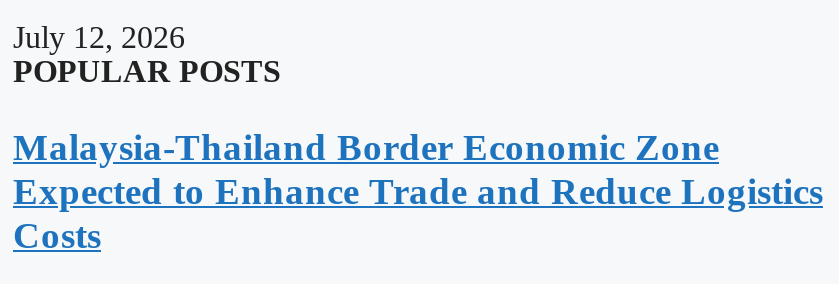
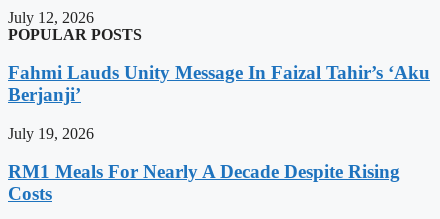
[13,126,823,212] Malaysia-Thailand Border Economic Zone | Expected to Enhance Trade and Reduce Logistics -> [8,62,430,182] Fahmi Lauds Unity Message In Faizal Tahir’s ‘Aku | Berjanji’ | July 19, 2026 | RM1 Meals For Nearly A Decade Despite Rising

